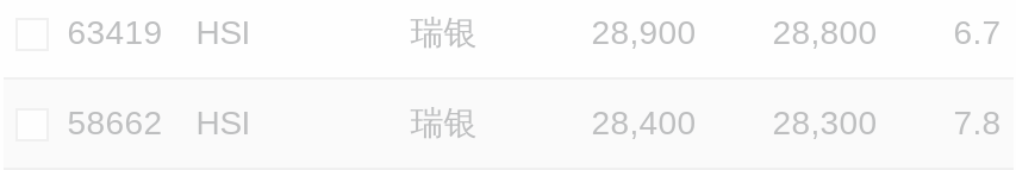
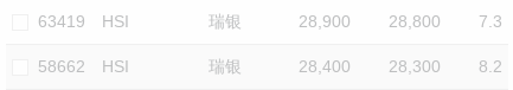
[591,13,1001,51] 28,900 28,800 6.7 -> [298,12,502,31] 28,900 28,800 7.3
[591,103,1001,141] 28,400 28,300 7.8 -> [298,57,502,76] 28,400 28,300 8.2

